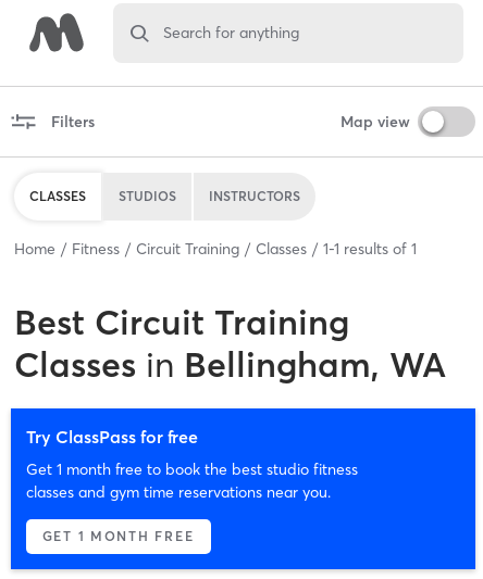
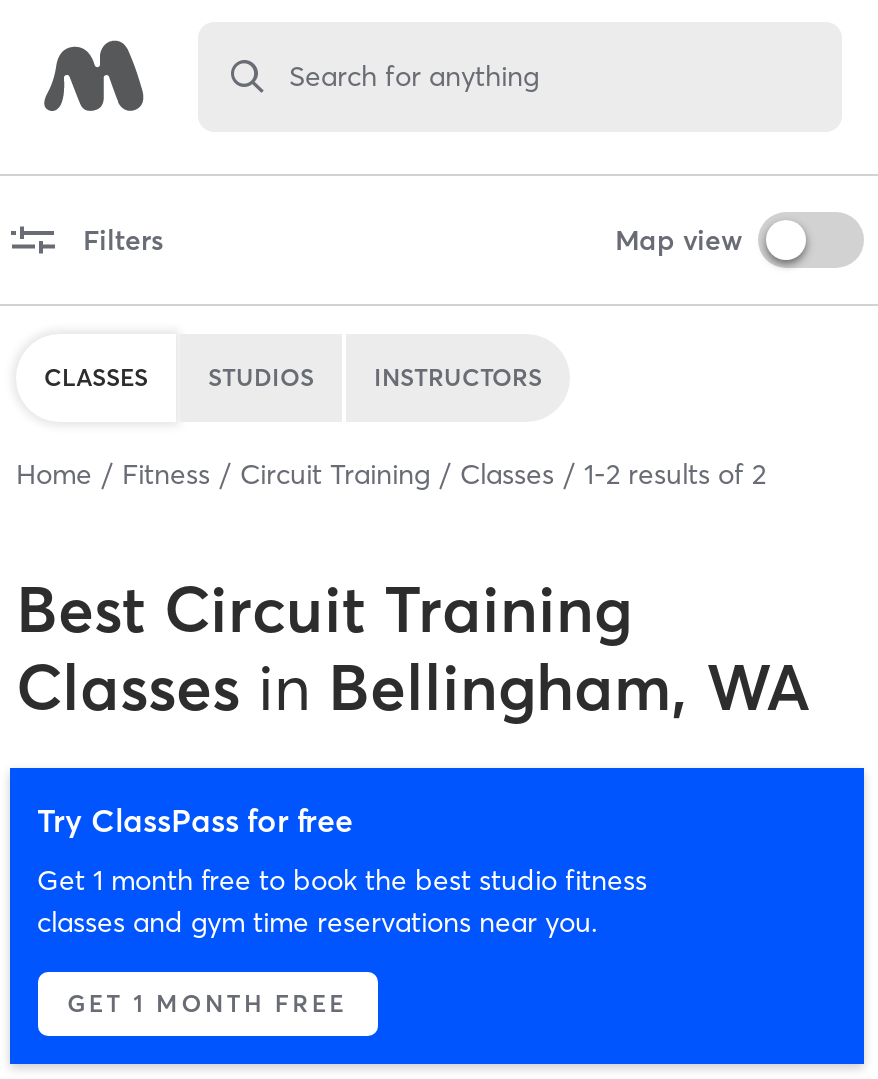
[14,238,417,258] Home Fitness Circuit Training Classes 1-1 results of 1 -> [16,455,766,491] Home Fitness Circuit Training Classes 1-2 results of 2

